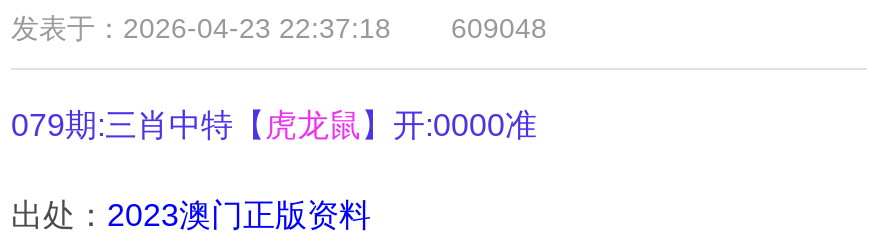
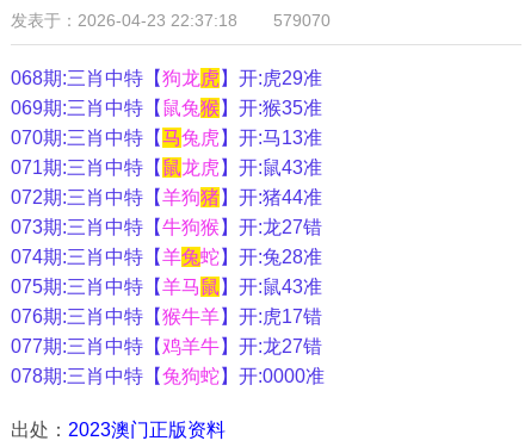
[11,12,547,142] 609048 | 079期:三肖中特【虎龙鼠】开:0000准 -> [11,11,331,386] 579070 | 068期:三肖中特【狗龙虎】开:虎29准 | 069期:三肖中特【鼠兔猴】开:猴35准 | 070期:三肖中特【马兔虎】开:马13准 | 071期:三肖中特【鼠龙虎】开:鼠43准 | 072期:三肖中特【羊狗猪】开:猪44准 | 073期:三肖中特【牛狗猴】开:龙27错 | 074期:三肖中特【羊兔蛇】开:兔28准 | 075期:三肖中特【羊马鼠】开:鼠43准 | 076期:三肖中特【猴牛羊】开:虎17错 | 077期:三肖中特【鸡羊牛】开:龙27错 | 078期:三肖中特【兔狗蛇】开:0000准

